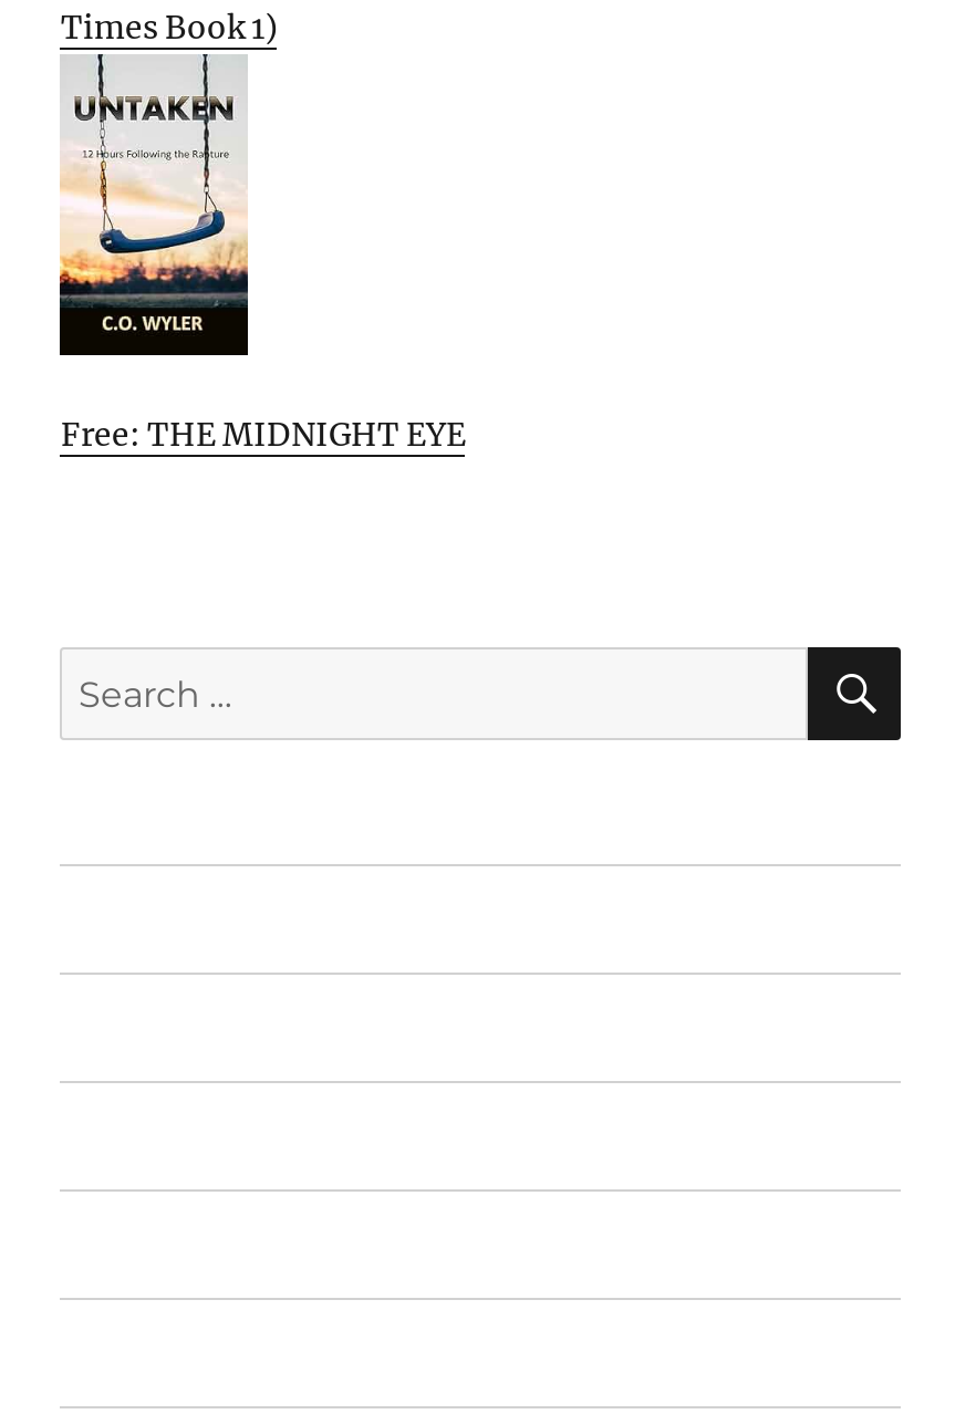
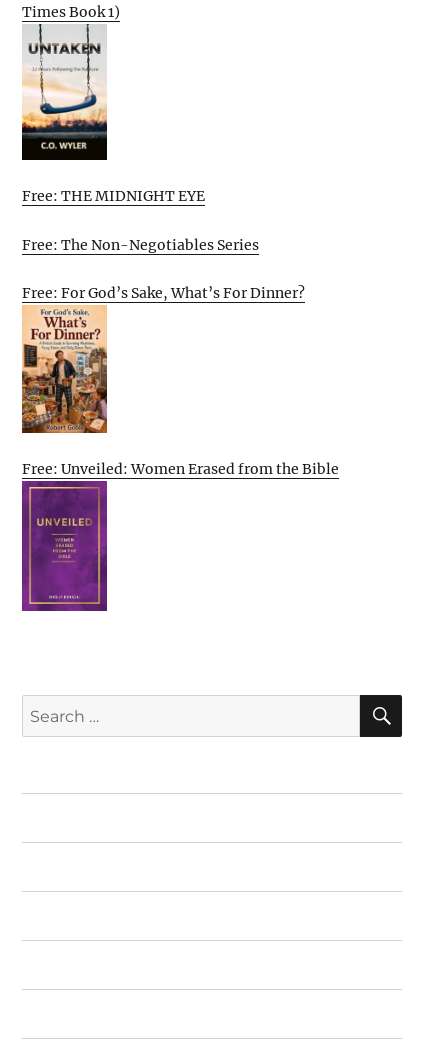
none -> [21,310,339,478] [image] | Free: Unveiled: Women Erased from the Bible
none -> [21,486,108,612] [image]
none -> [22,236,305,302] Free: The Non-Negotiables Series | Free: For God’s Sake, What’s For Dinner?

